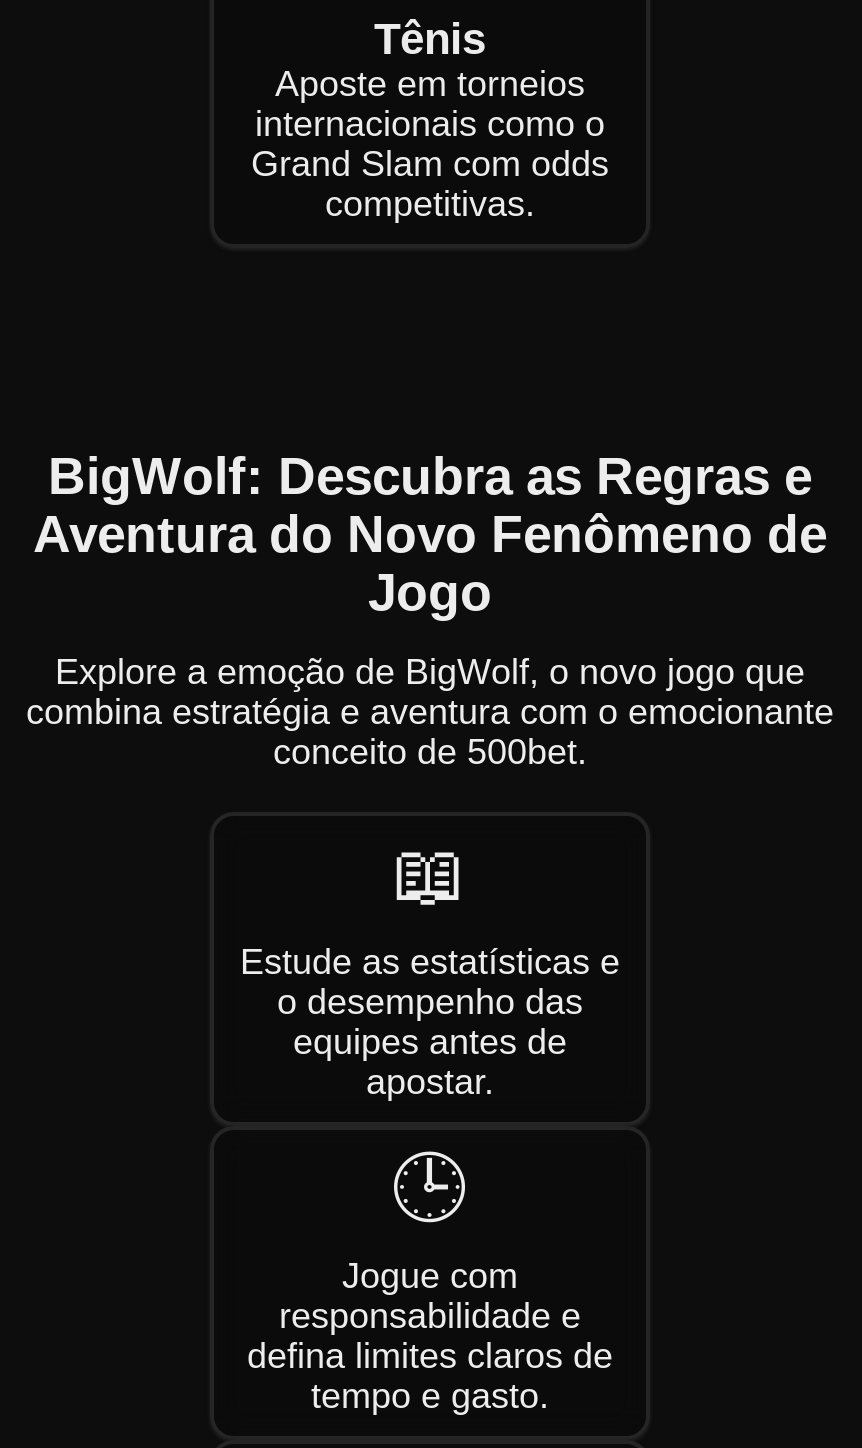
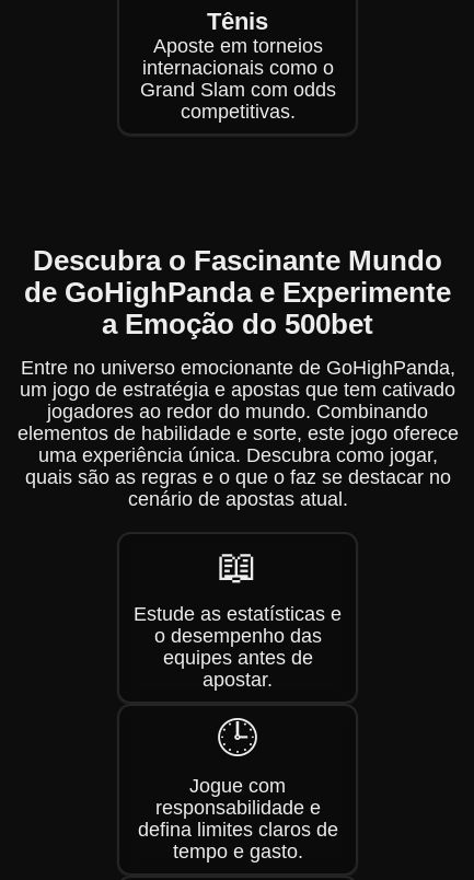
[33,446,827,622] BigWolf: Descubra as Regras e | Aventura do Novo Fenômeno de | Jogo -> [24,244,451,340] Descubra o Fascinante Mundo | de GoHighPanda e Experimente | a Emoção do 500bet
[26,652,834,772] Explore a emoção de BigWolf, o novo jogo que | combina estratégia e aventura com o emocionante | conceito de 500bet. -> [17,357,458,510] Entre no universo emocionante de GoHighPanda, | um jogo de estratégia e apostas que tem cativado | jogadores ao redor do mundo. Combinando | elementos de habilidade e sorte, este jogo oferece | uma experiência única. Descubra como jogar, | quais são as regras e o que o faz se destacar no | cenário de apostas atual.

